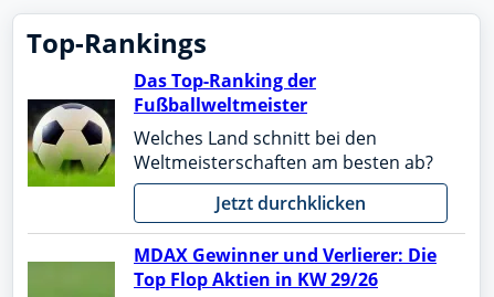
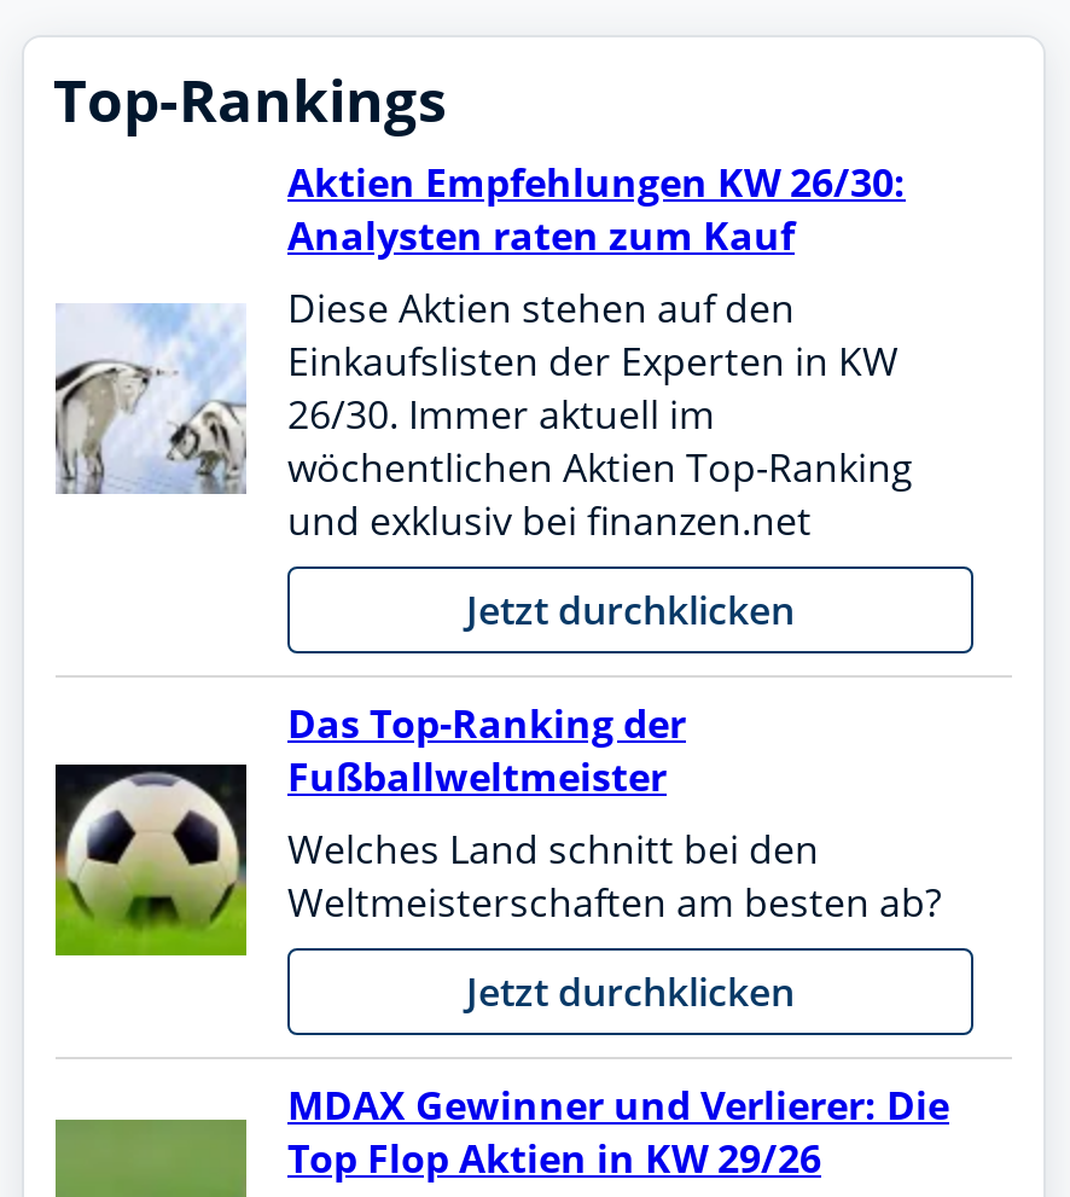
none -> [53,155,913,637] [image] | Aktien Empfehlungen KW 26/30: | Analysten raten zum Kauf | Diese Aktien stehen auf den | Einkaufslisten der Experten in KW | 26/30. Immer aktuell im | wöchentlichen Aktien Top-Ranking | und exklusiv bei finanzen.net | Jetzt durchklicken

